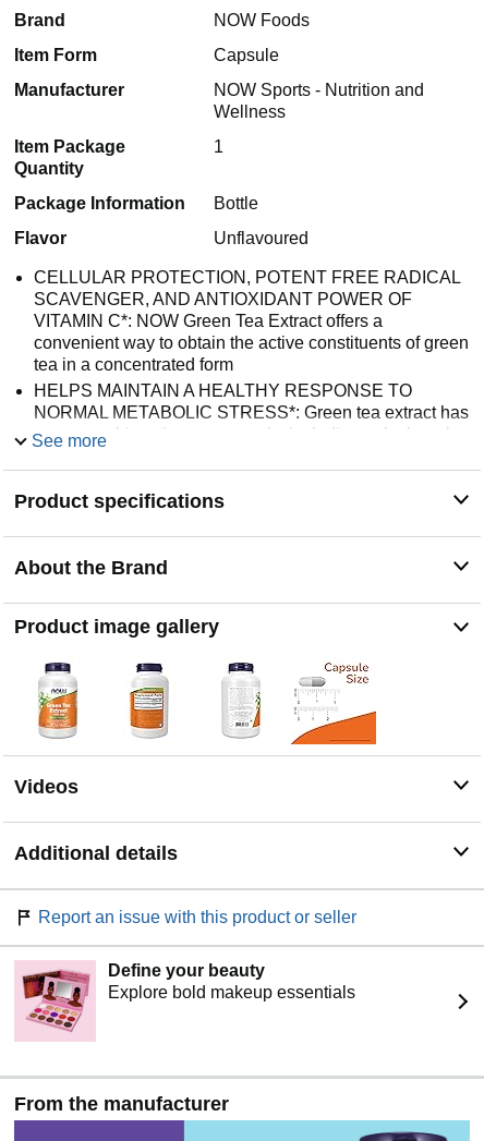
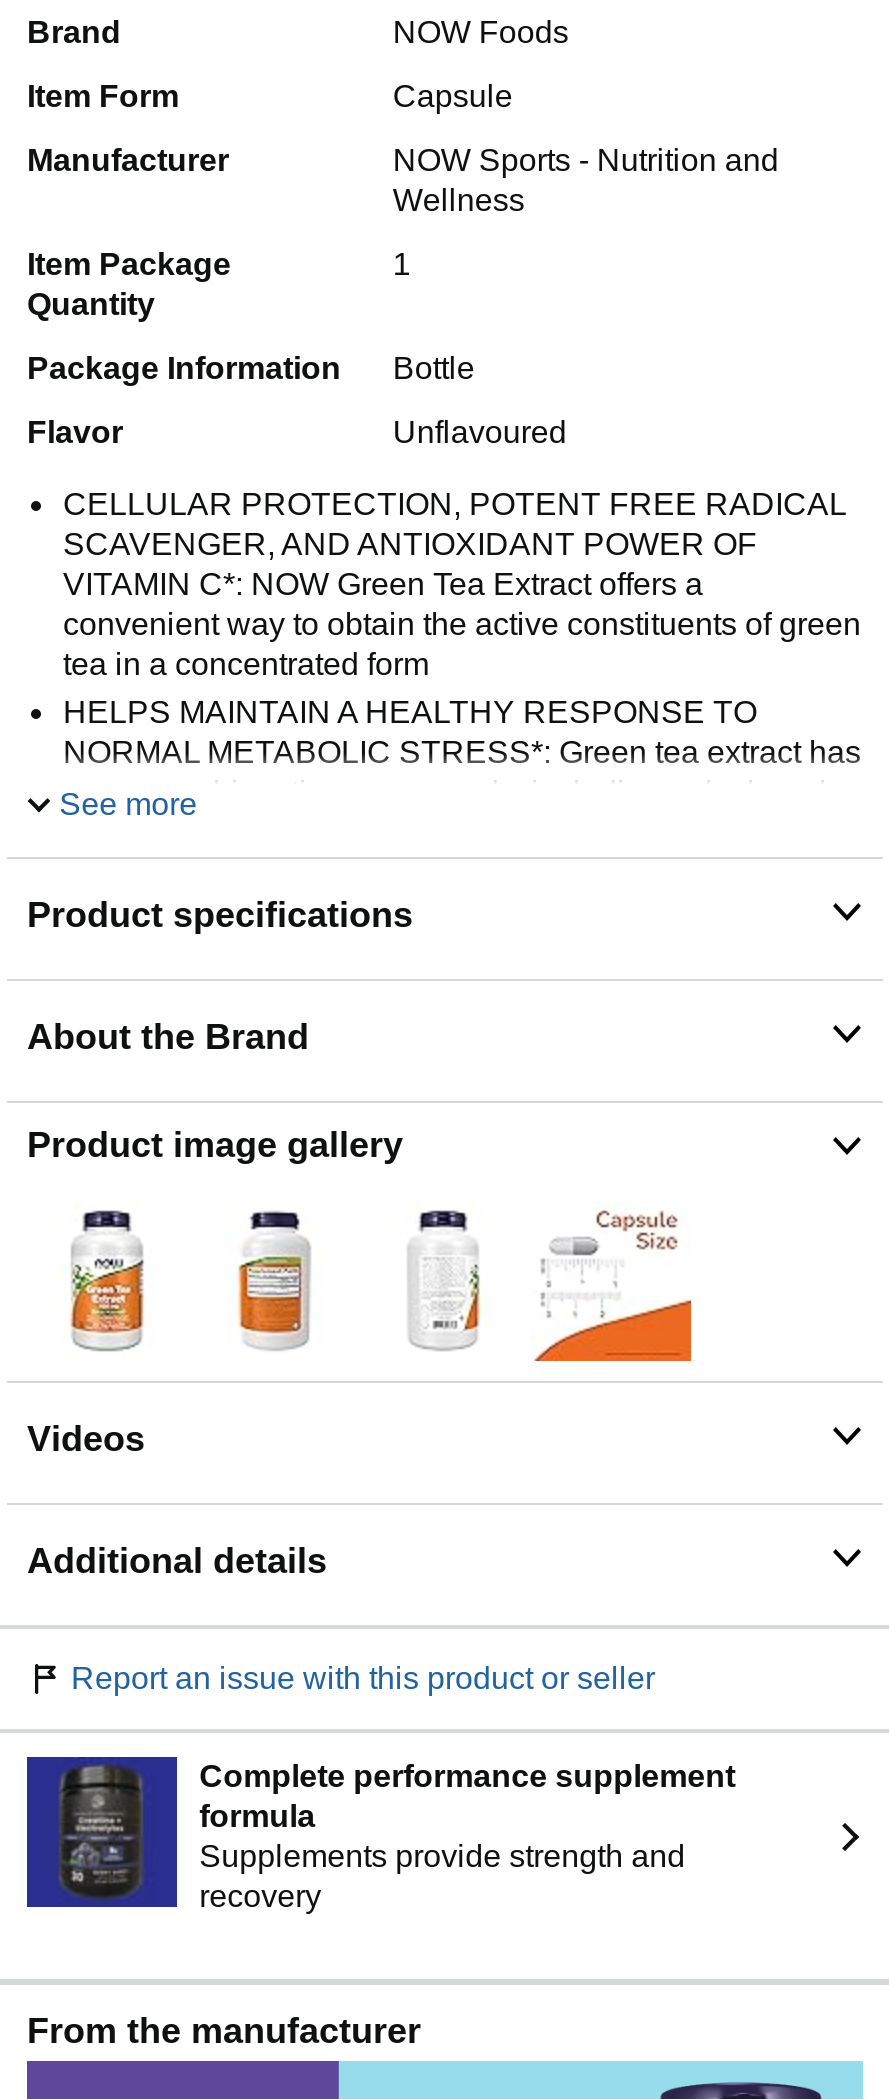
[14,960,356,1042] [image] | Define your beauty | Explore bold makeup essentials -> [25,1755,735,1914] [image] | Complete performance supplement | formula | Supplements provide strength and | recovery

